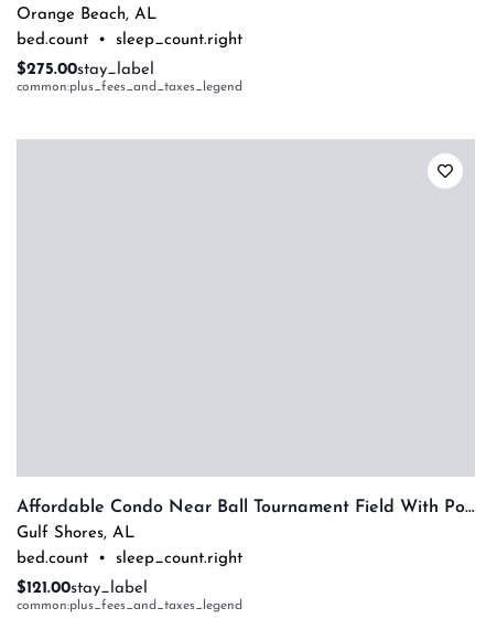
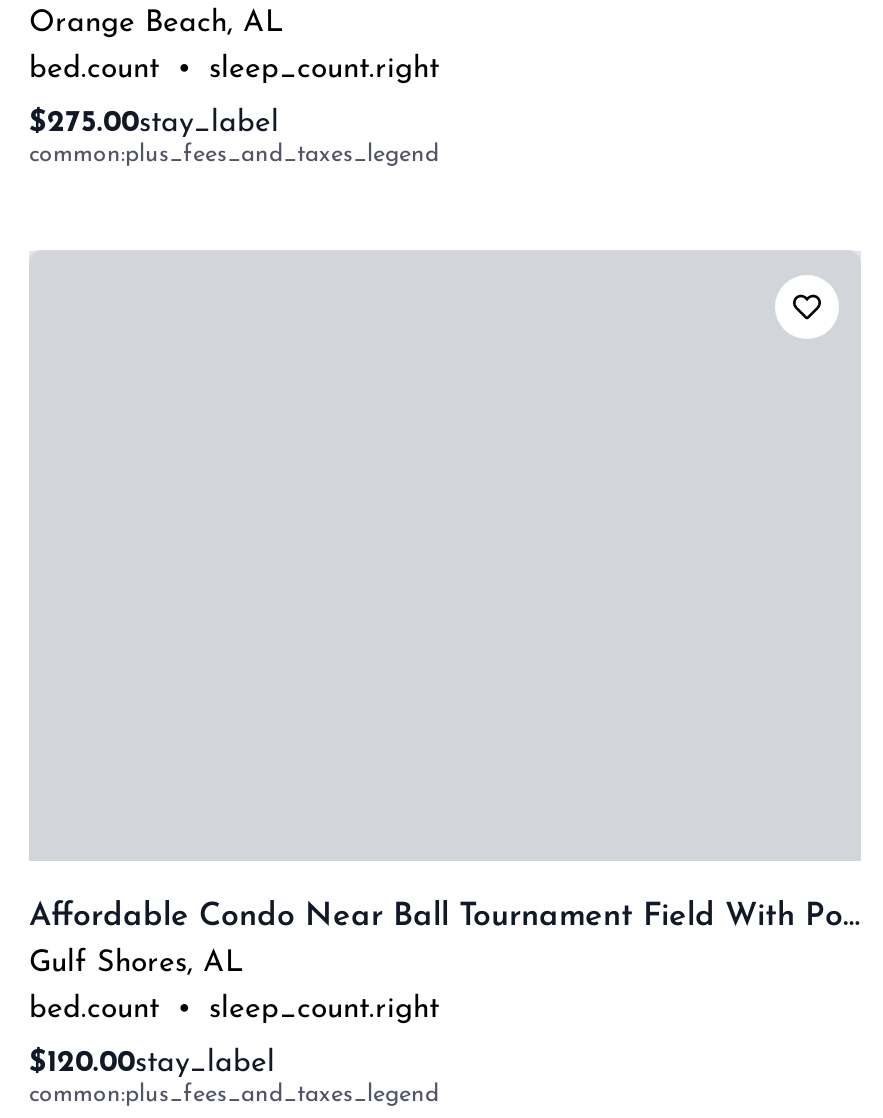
[17,580,148,597] $121.00stay_label -> [29,1049,275,1079] $120.00stay_label

